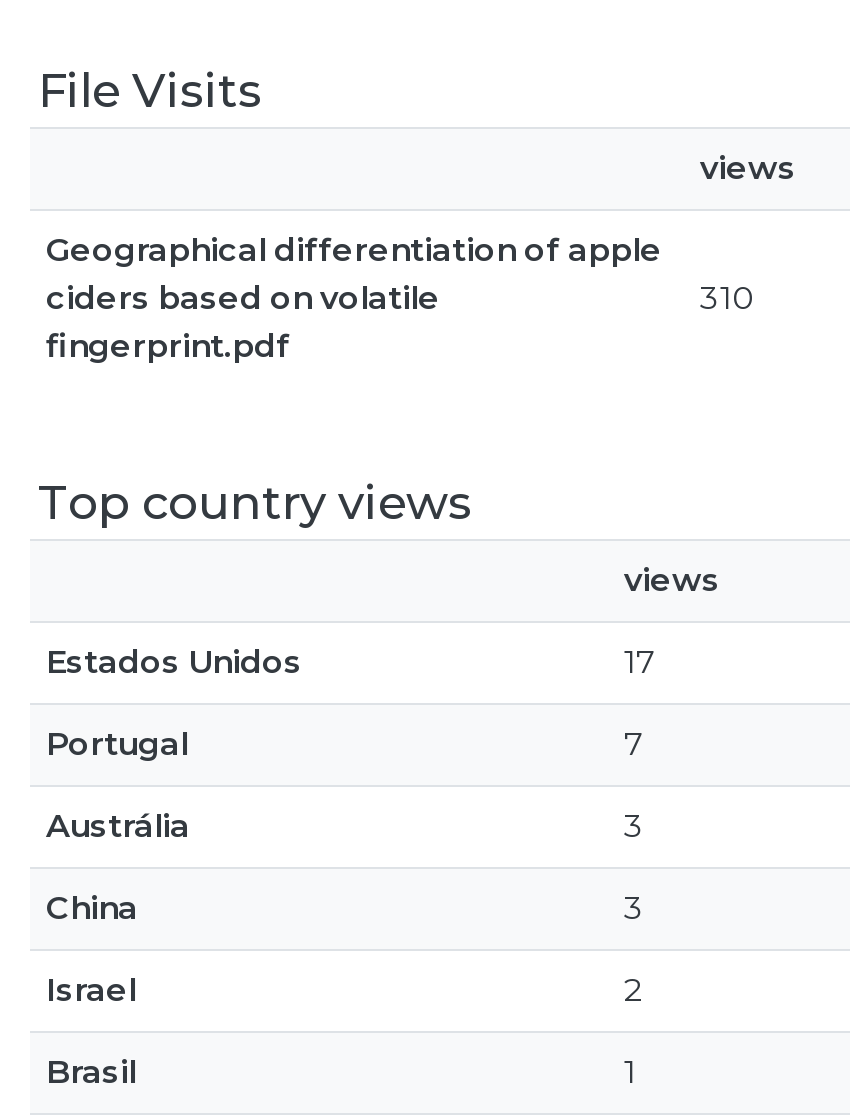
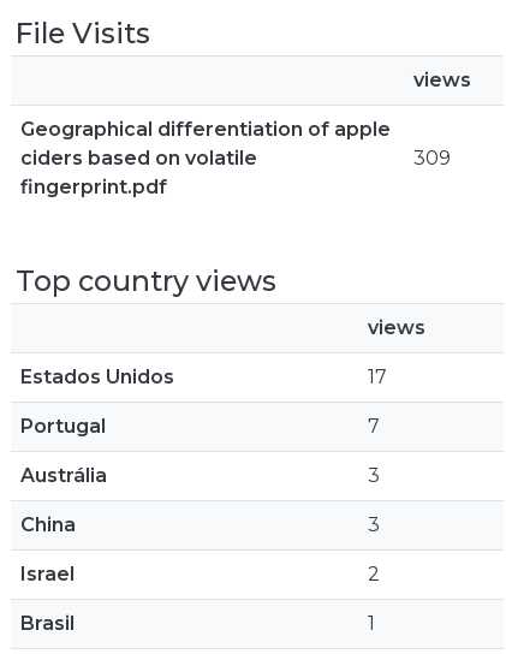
[700,279,754,317] 310 -> [413,147,451,170] 309

